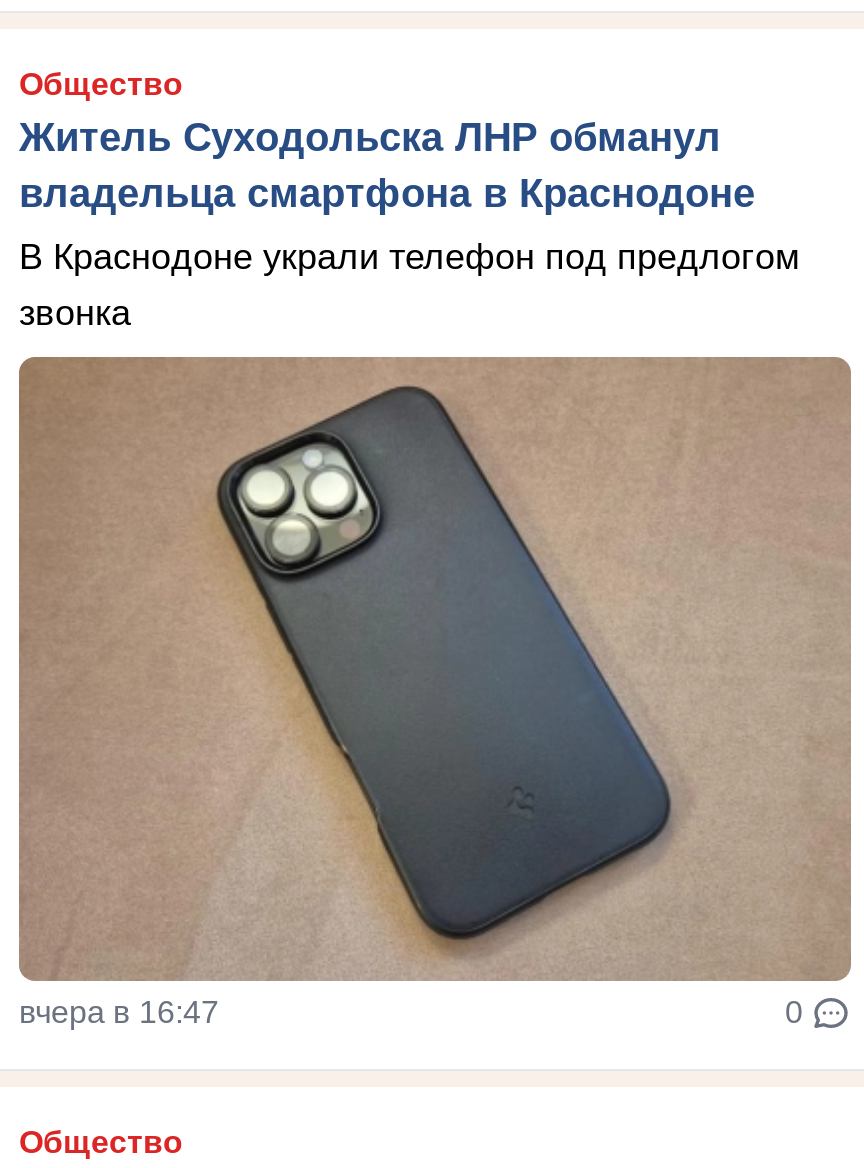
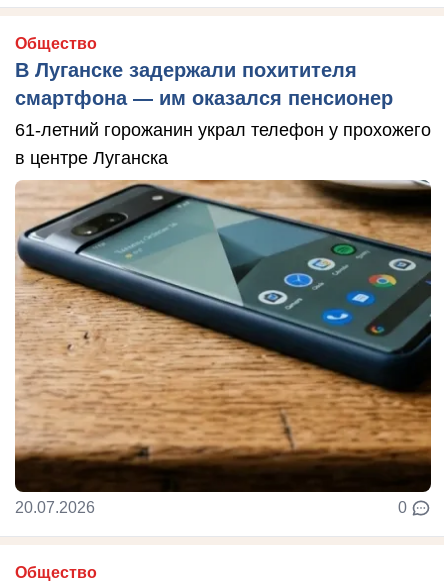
[19,114,755,214] Житель Суходольска ЛНР обманул | владельца смартфона в Краснодоне -> [15,58,393,108] В Луганске задержали похитителя | смартфона — им оказался пенсионер
[19,236,799,332] В Краснодоне украли телефон под предлогом | звонка -> [15,119,431,167] 61-летний горожанин украл телефон у прохожего | в центре Луганска
[17,355,853,1028] [image] | вчера в 16:47 -> [15,180,432,515] [image] | 20.07.2026

